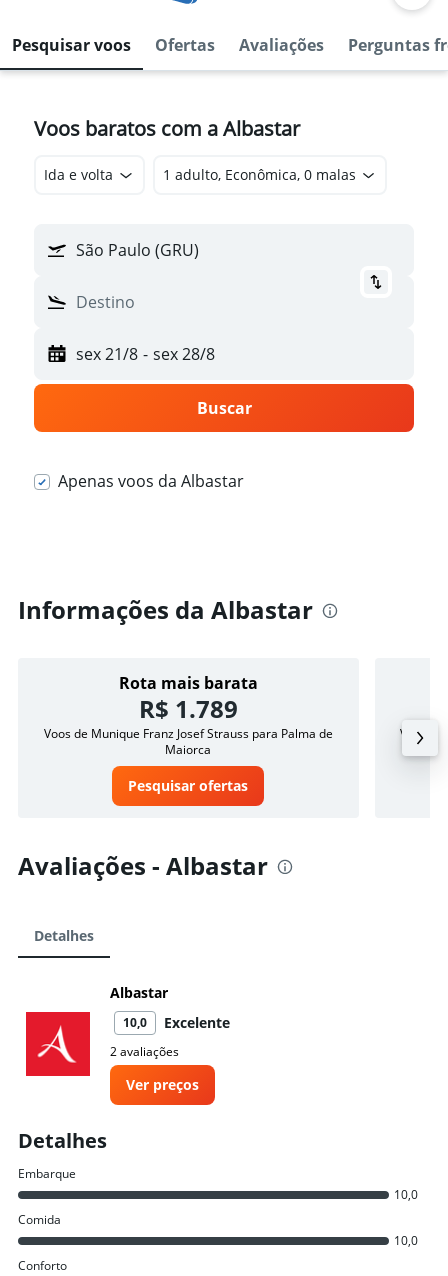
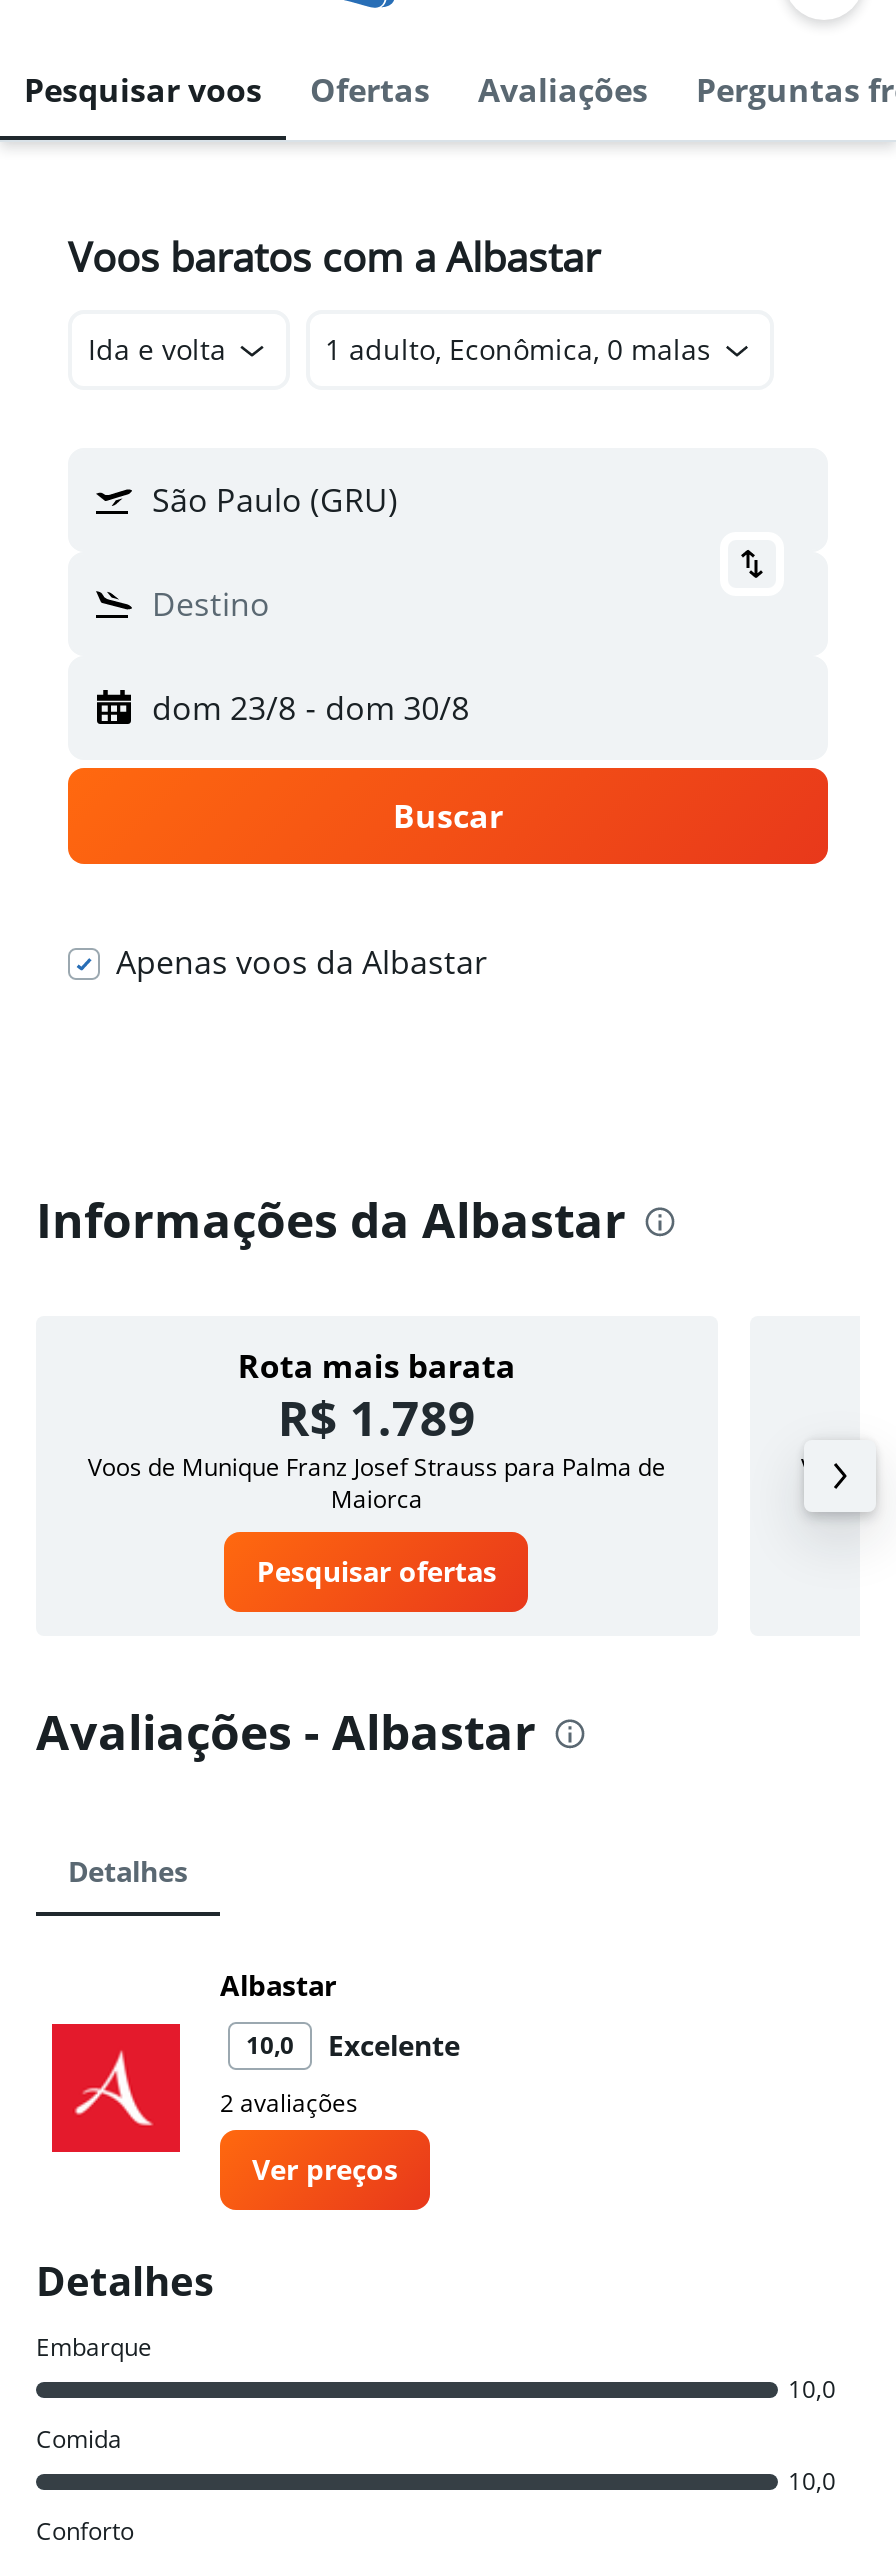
[76,343,215,365] sex 21/8 - sex 28/8 -> [152,686,469,730] dom 23/8 - dom 30/8

